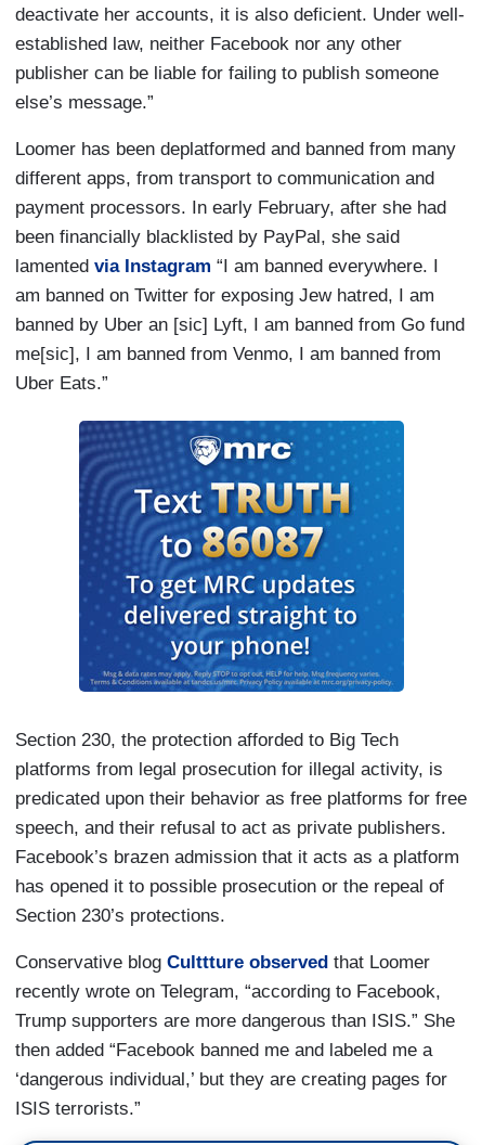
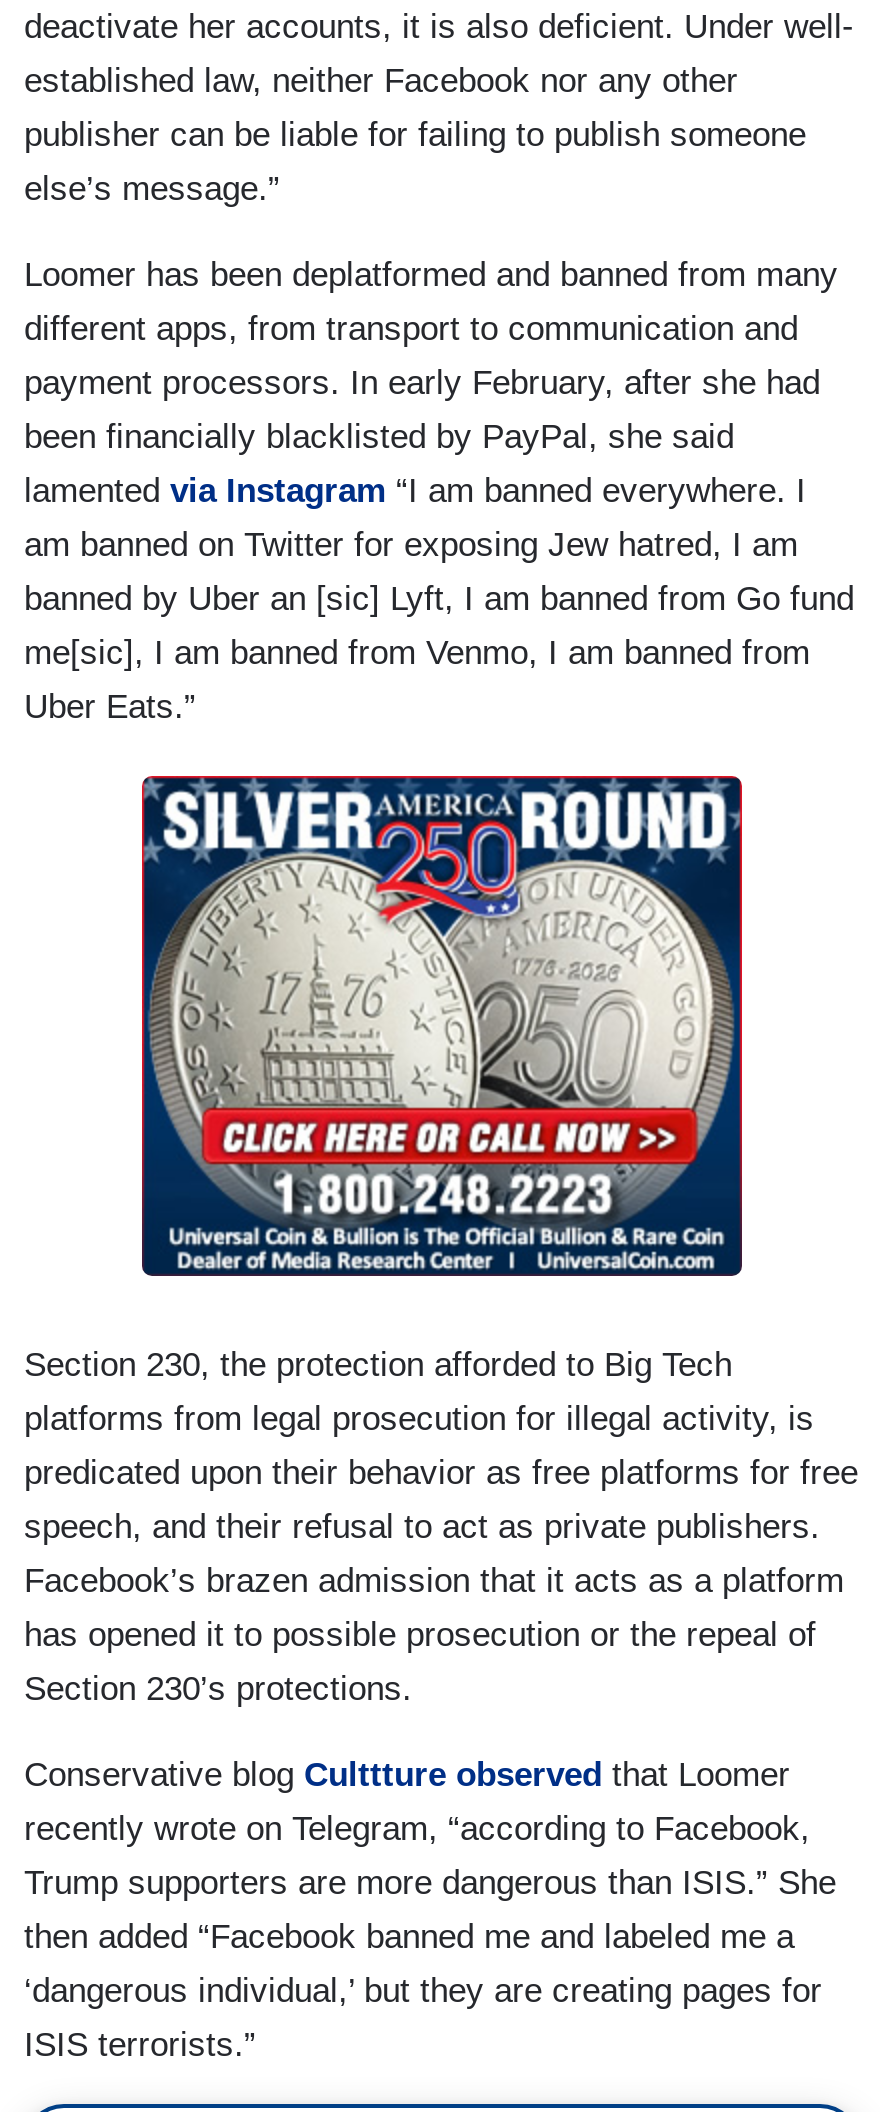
[78,420,405,693] [image] -> [140,774,744,1278] [image]

